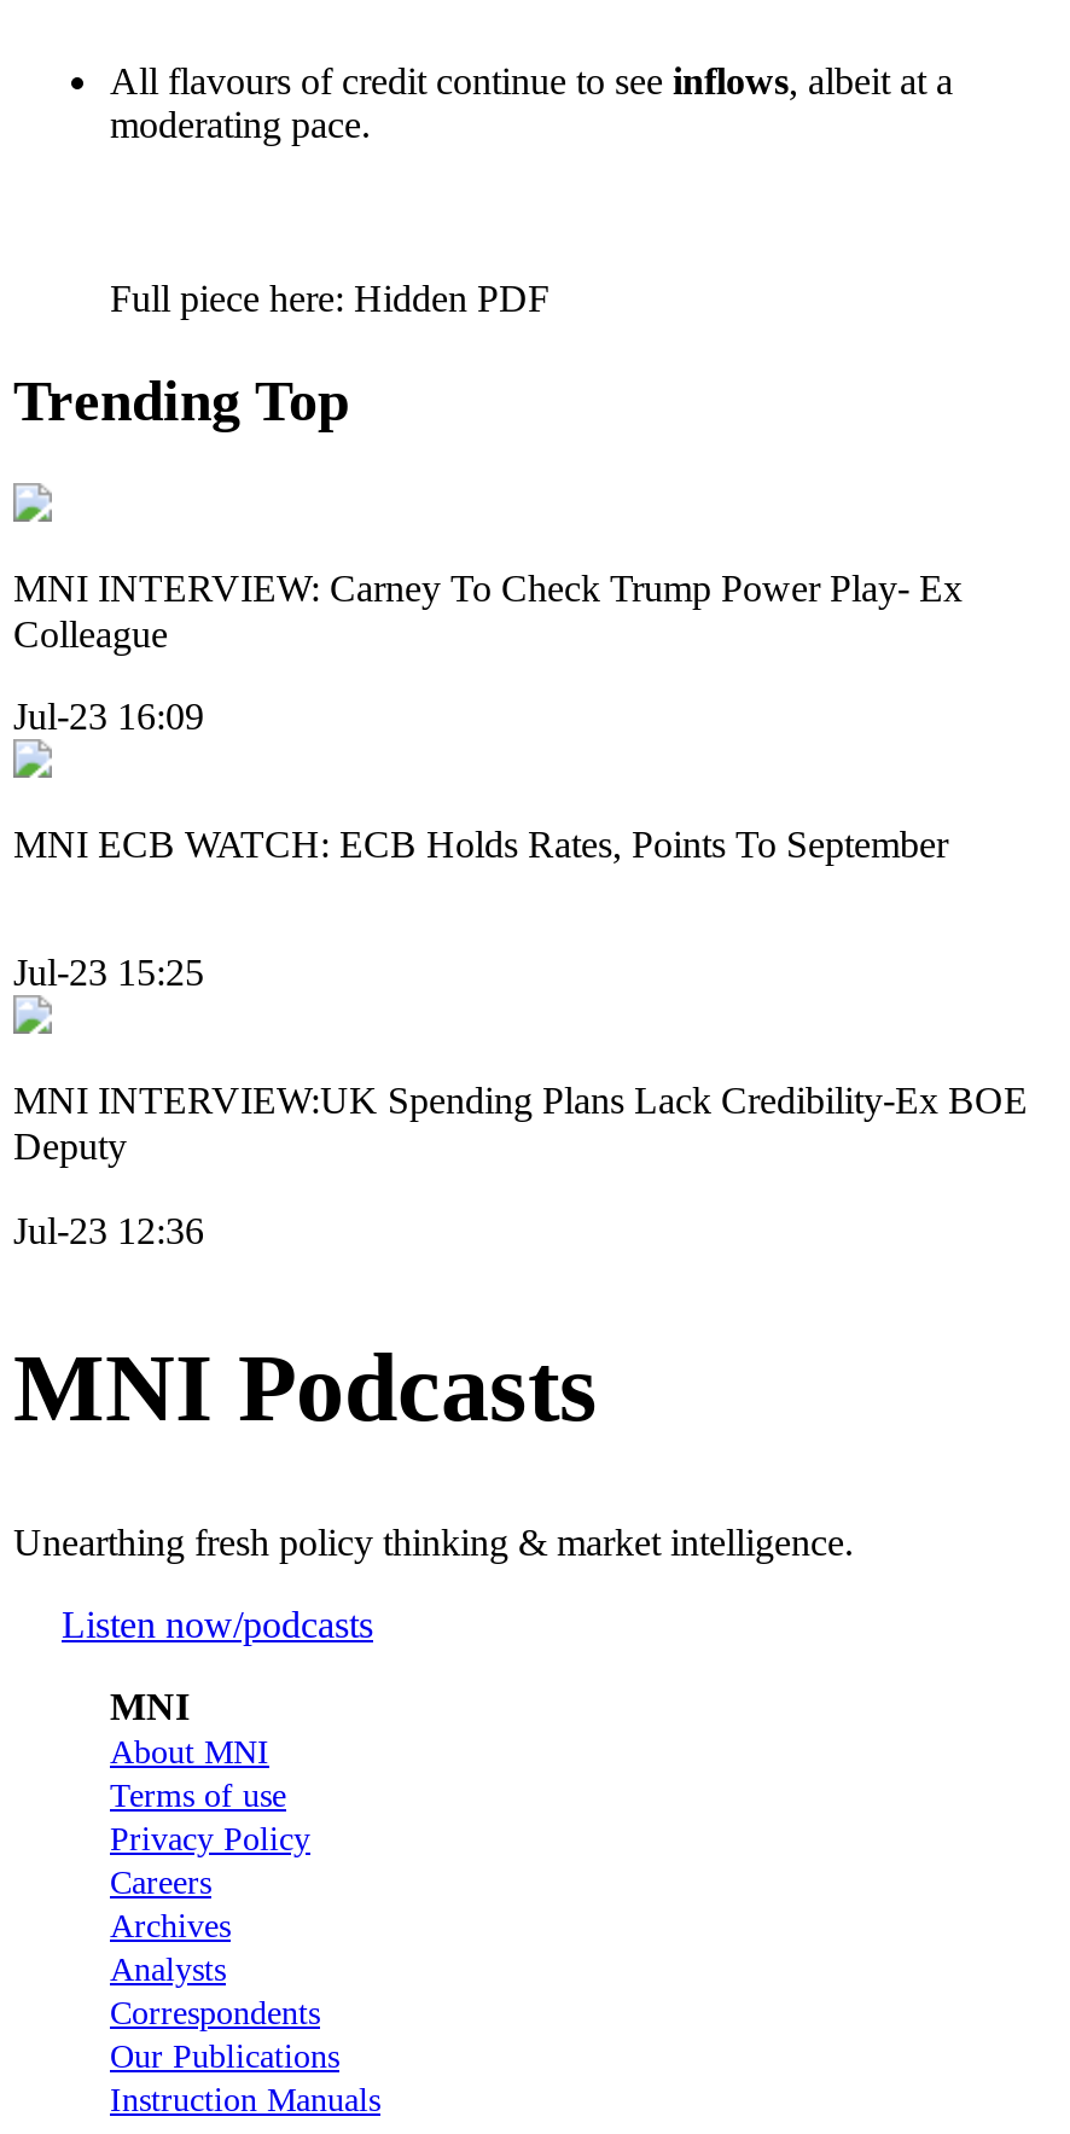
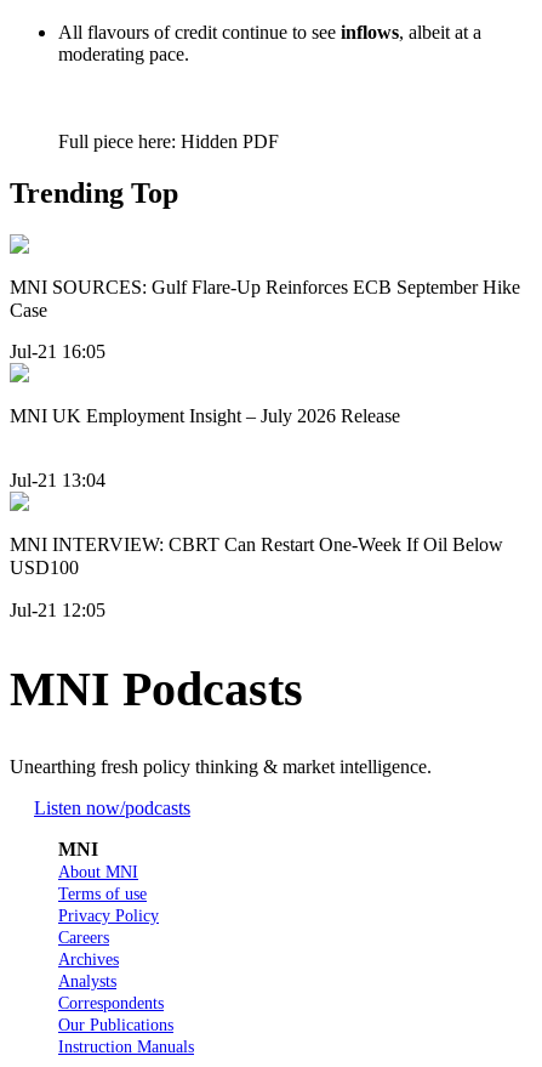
[13,567,963,654] MNI INTERVIEW: Carney To Check Trump Power Play- Ex | Colleague -> [10,276,520,320] MNI SOURCES: Gulf Flare-Up Reinforces ECB September Hike | Case
[13,696,204,737] Jul-23 16:09 -> [10,341,105,362] Jul-21 16:05
[13,824,948,865] MNI ECB WATCH: ECB Holds Rates, Points To September -> [10,405,400,426] MNI UK Employment Insight – July 2026 Release
[13,953,204,994] Jul-23 15:25 -> [10,470,105,491] Jul-21 13:04
[13,1081,1028,1168] MNI INTERVIEW:UK Spending Plans Lack Credibility-Ex BOE | Deputy -> [10,535,503,578] MNI INTERVIEW: CBRT Can Restart One-Week If Oil Below | USD100
[13,1210,204,1251] Jul-23 12:36 -> [10,599,105,620] Jul-21 12:05

